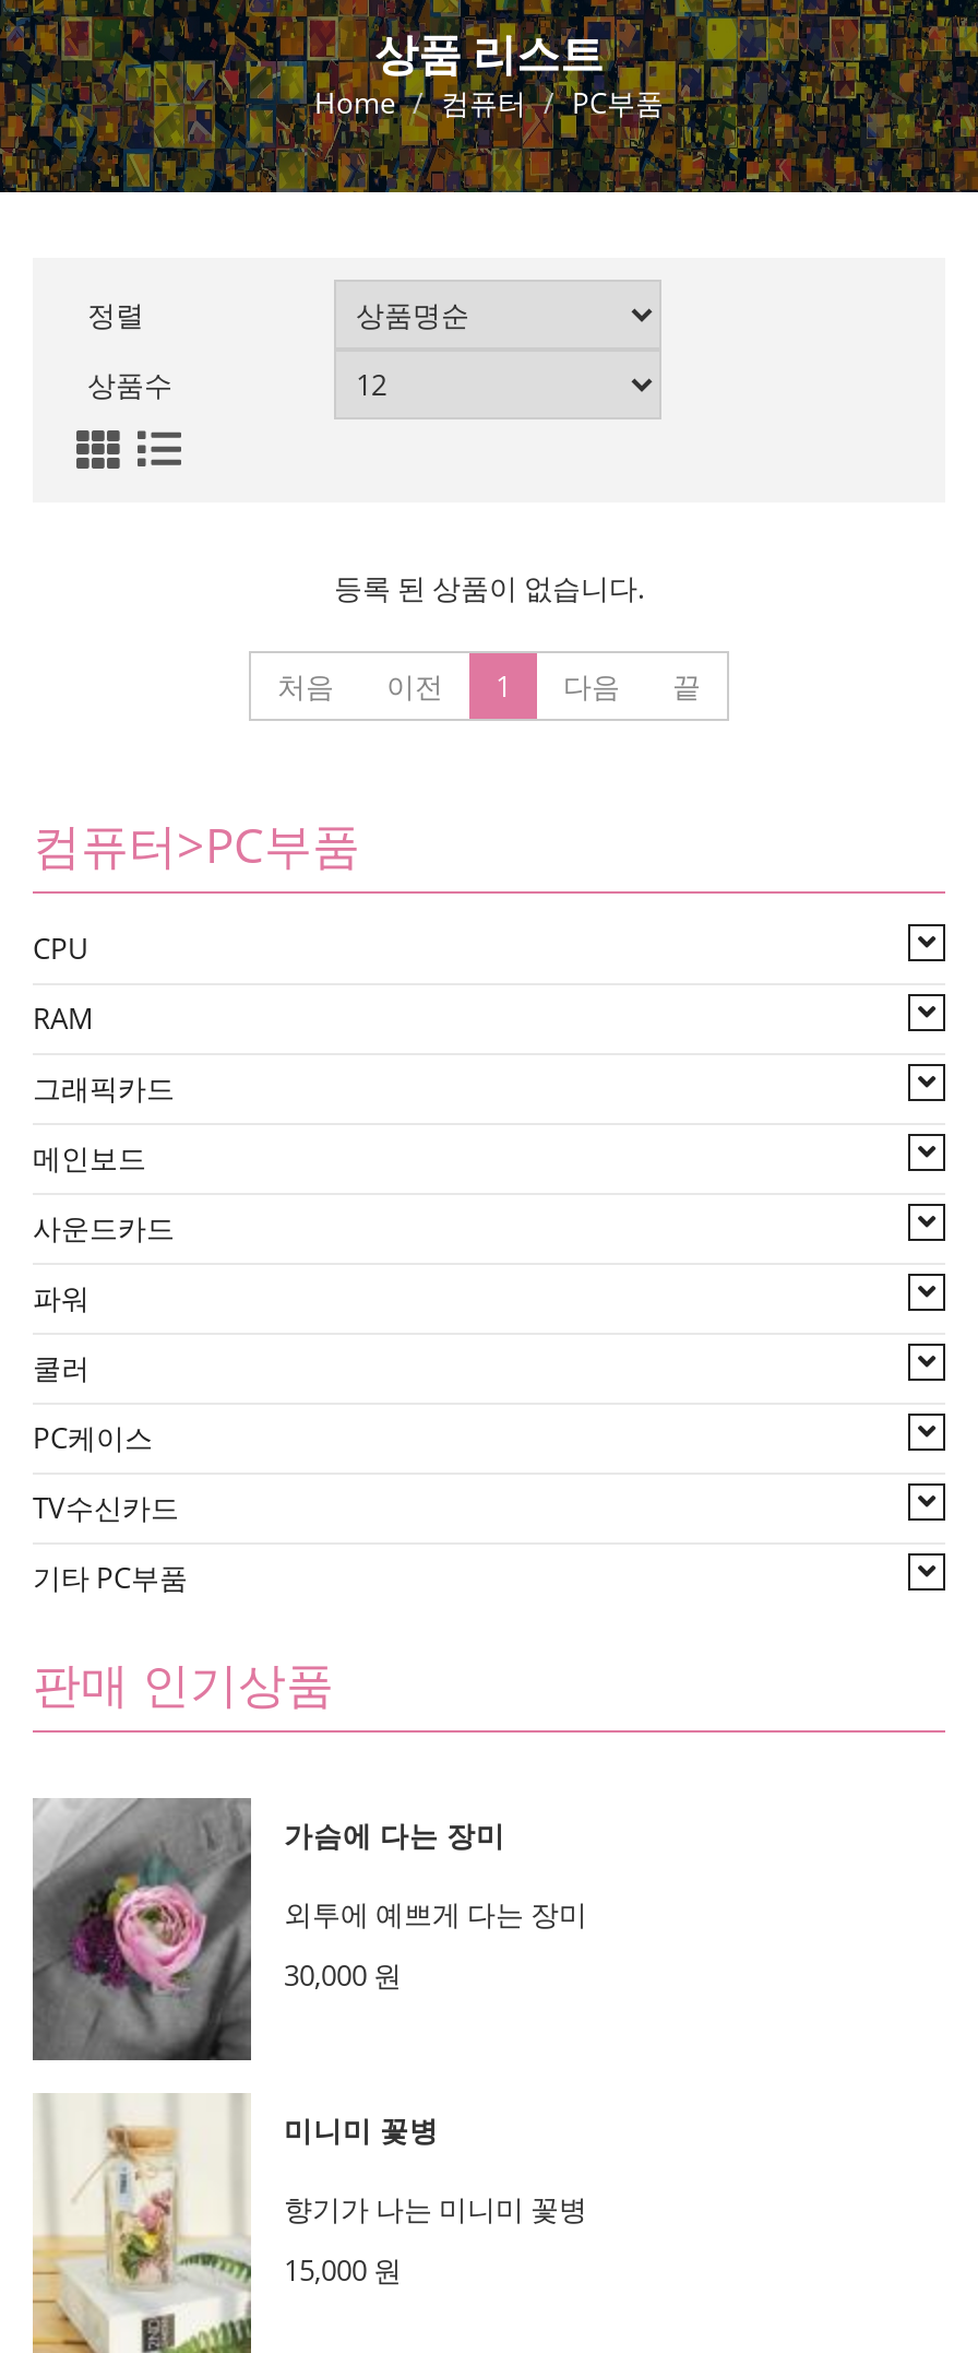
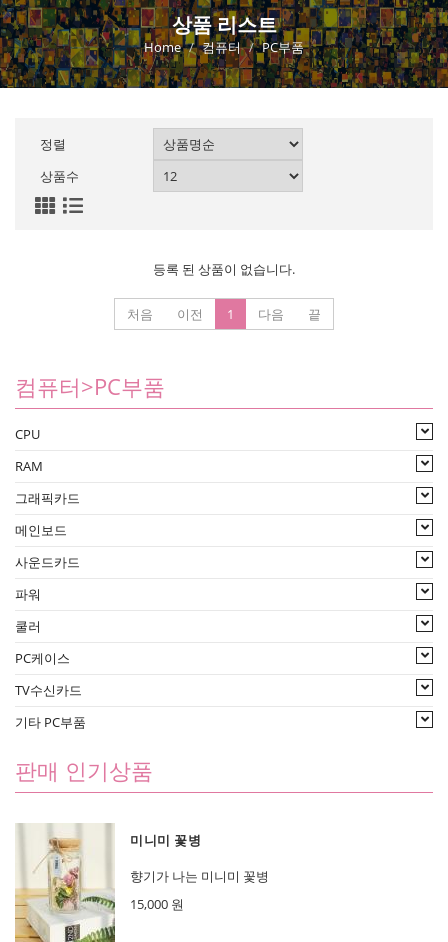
[31,1798,587,2062] [image] | 가슴에 다는 장미 | 외투에 예쁘게 다는 장미 | 30,000 원 -> none

